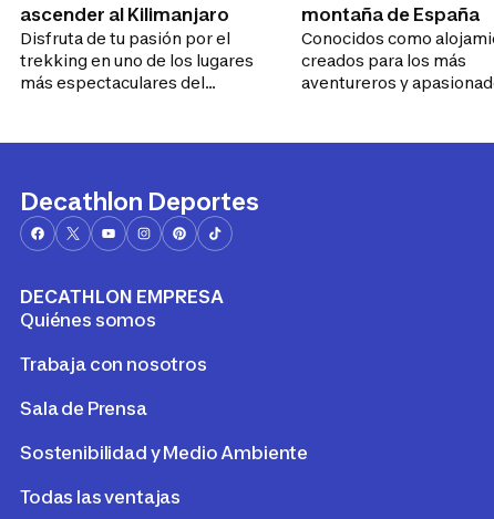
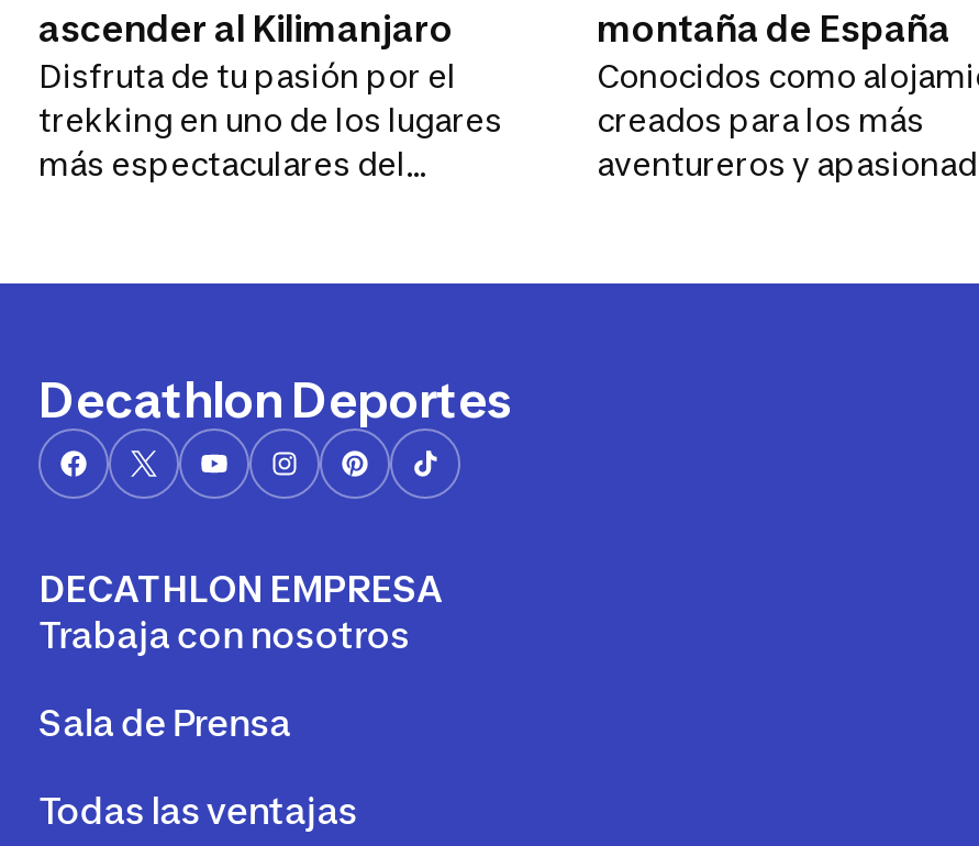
[20,309,156,331] Quiénes somos -> none
[20,442,308,464] Sostenibilidad y Medio Ambiente -> none

